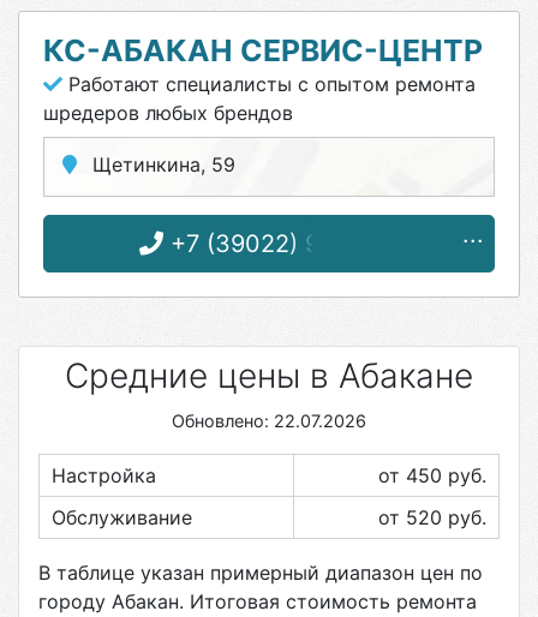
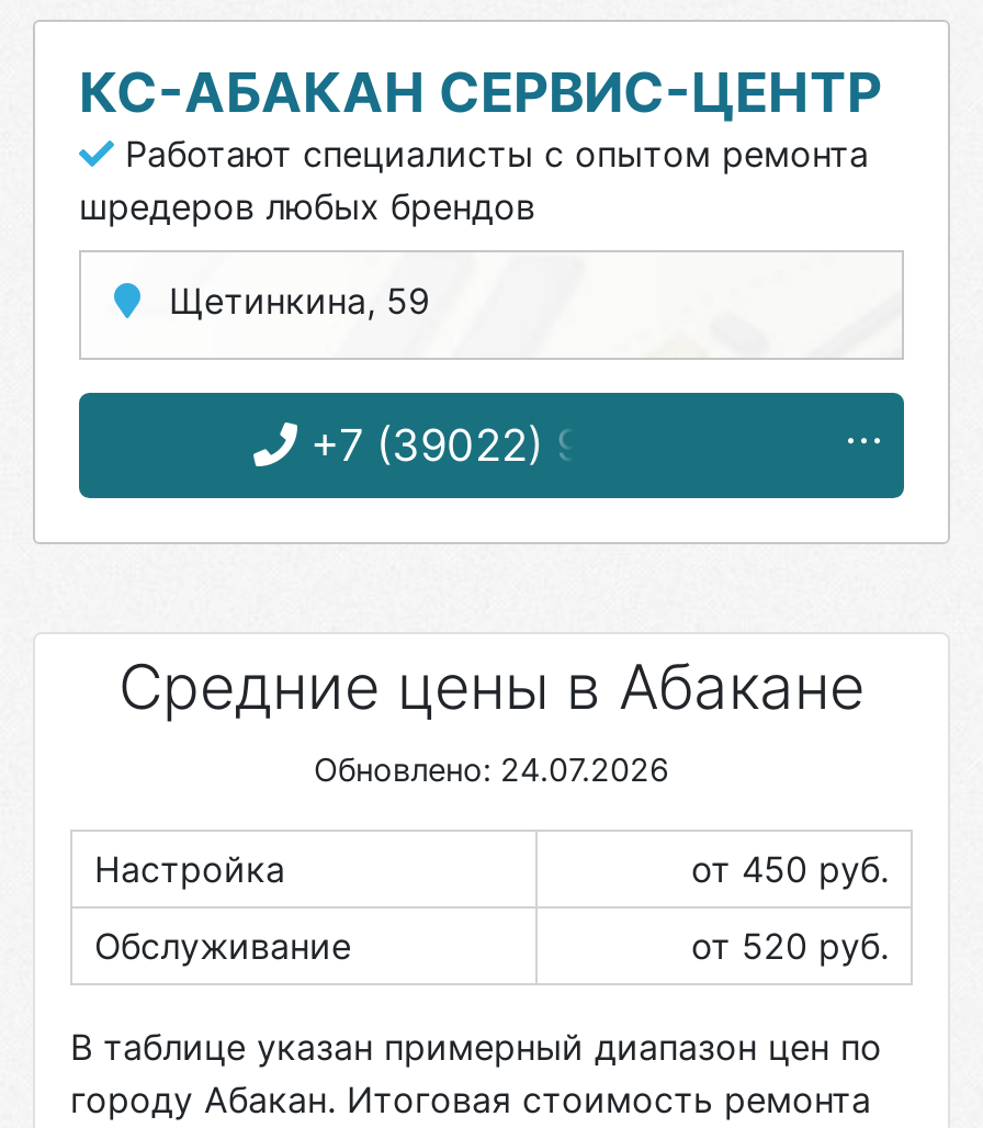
[172,411,366,431] Обновлено: 22.07.2026 -> [314,751,669,788] Обновлено: 24.07.2026

